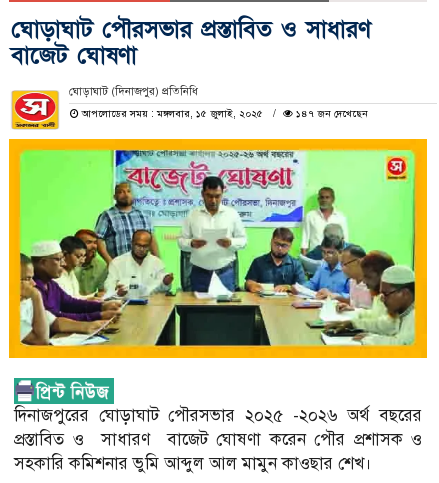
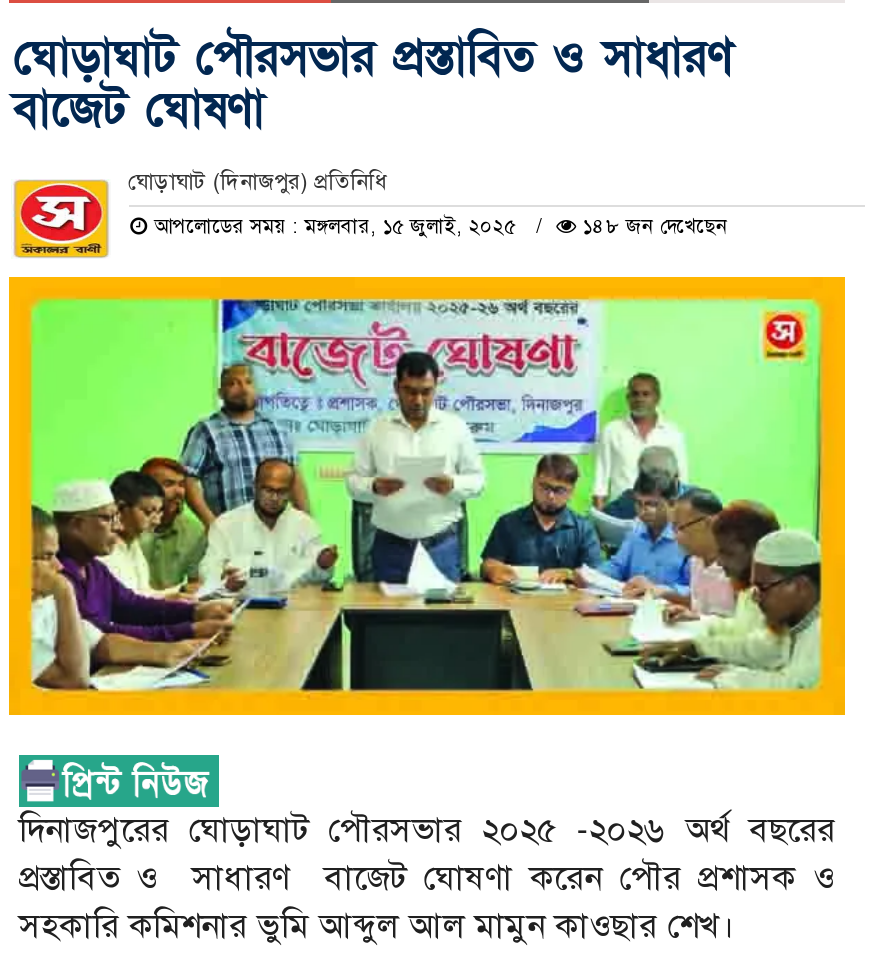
[293,106,368,119] ১৪৭ জন দেখেছেন -> [576,212,728,238] ১৪৮ জন দেখেছেন

